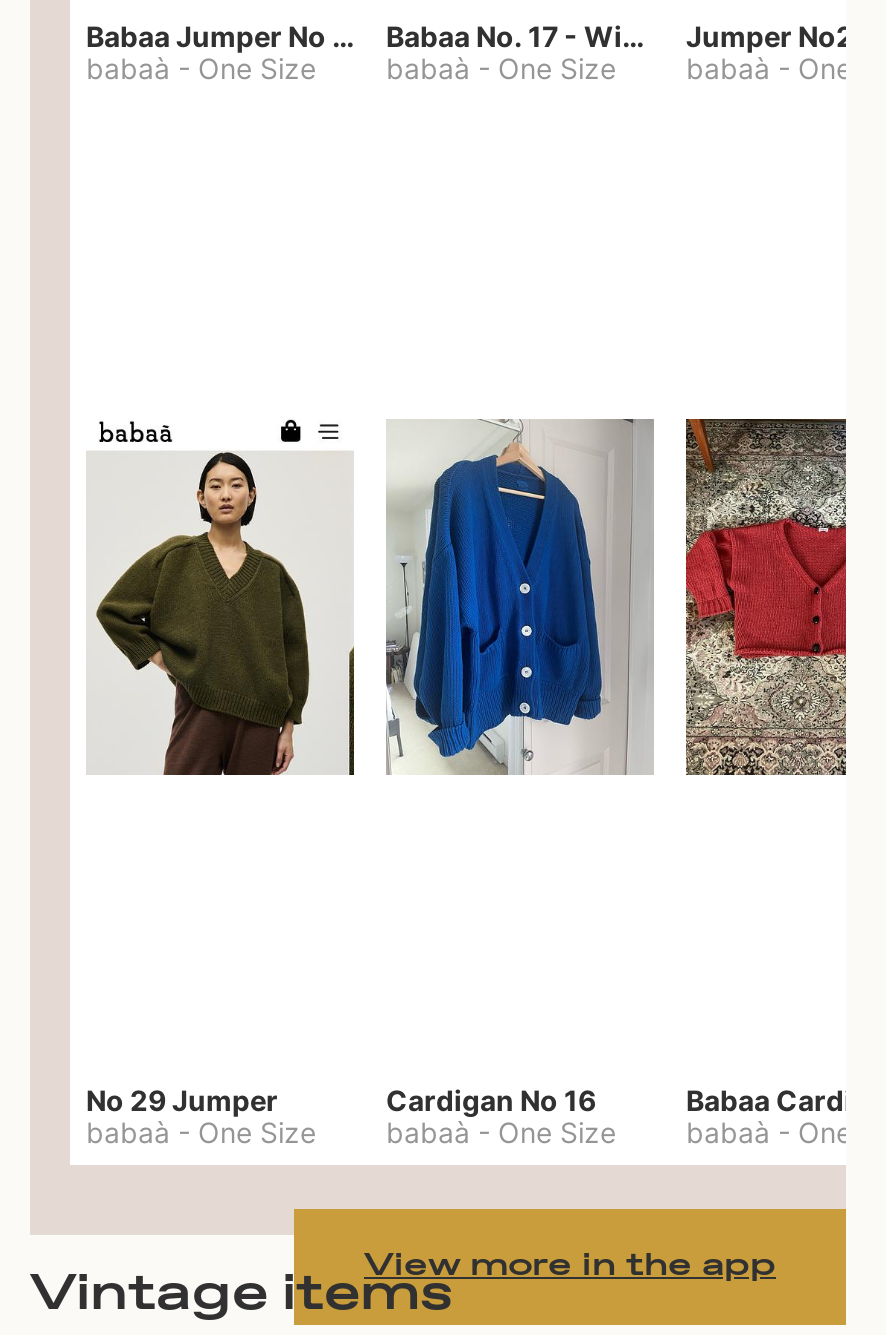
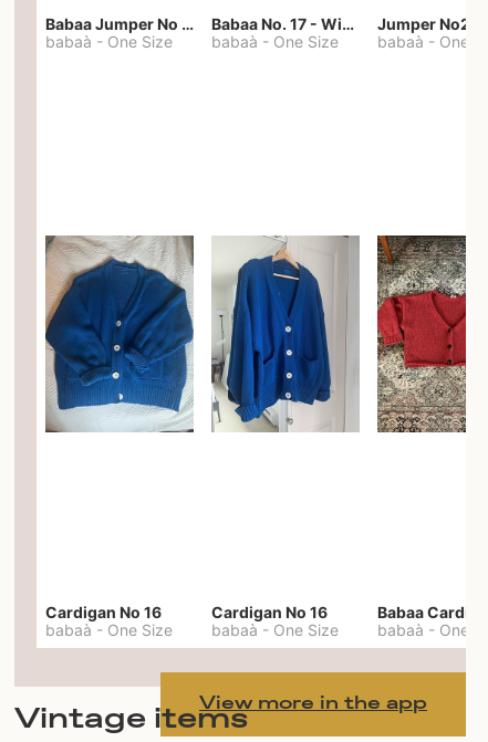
[86,419,356,777] [image] -> [44,234,195,433] [image]
[86,1083,278,1117] No 29 Jumper -> [45,603,162,621] Cardigan No 16

